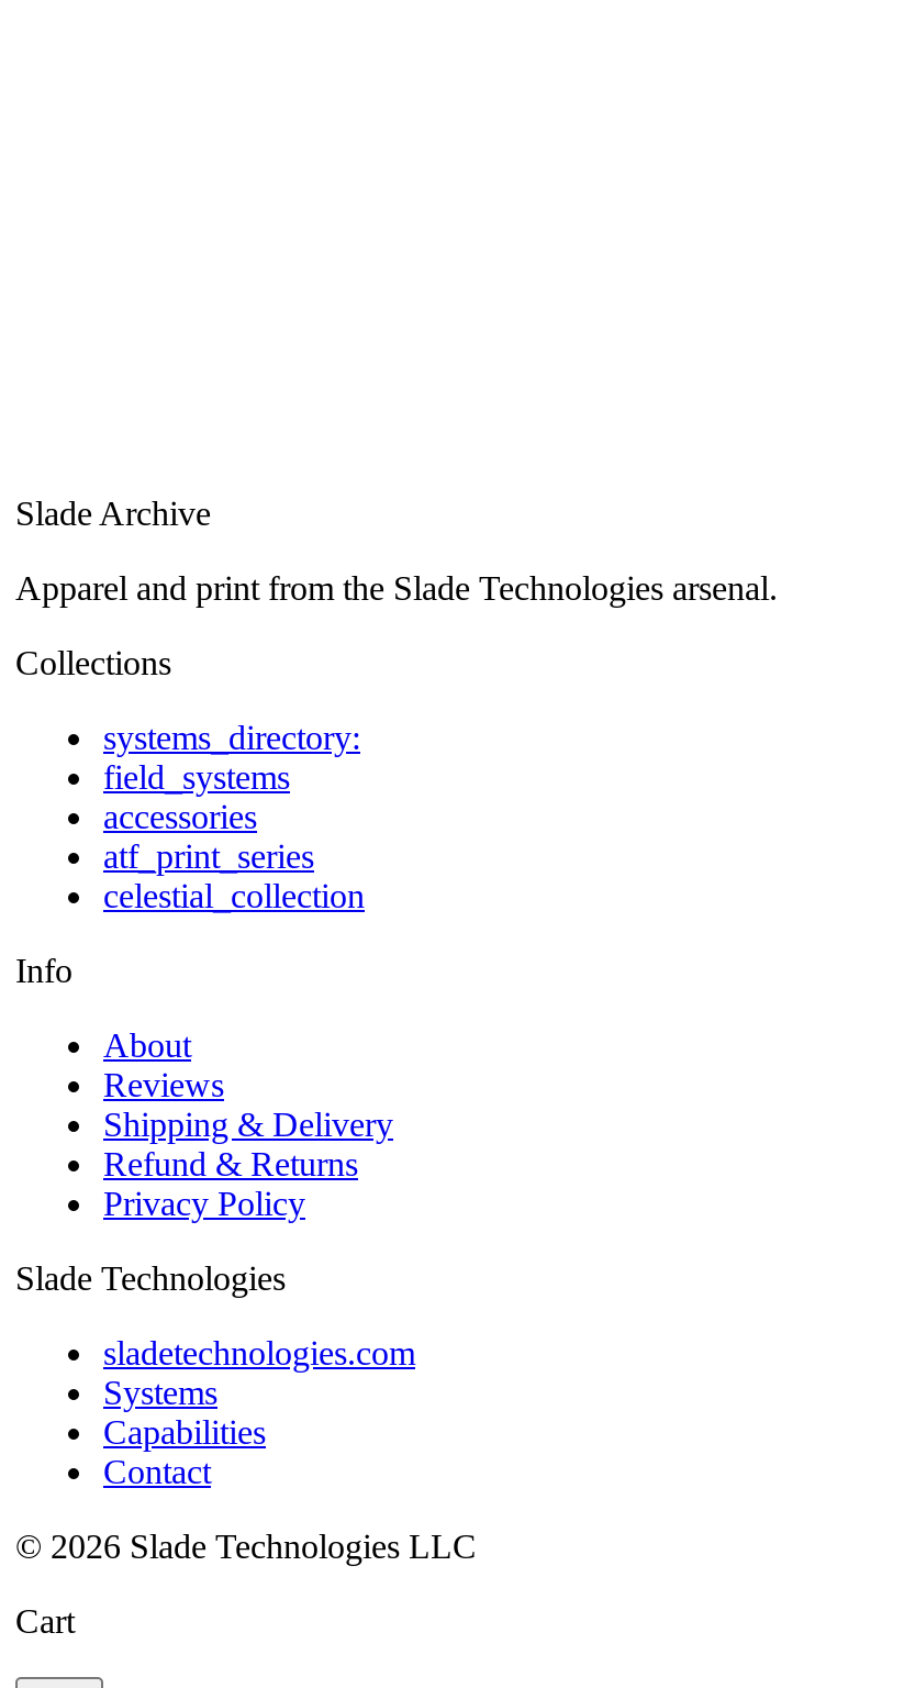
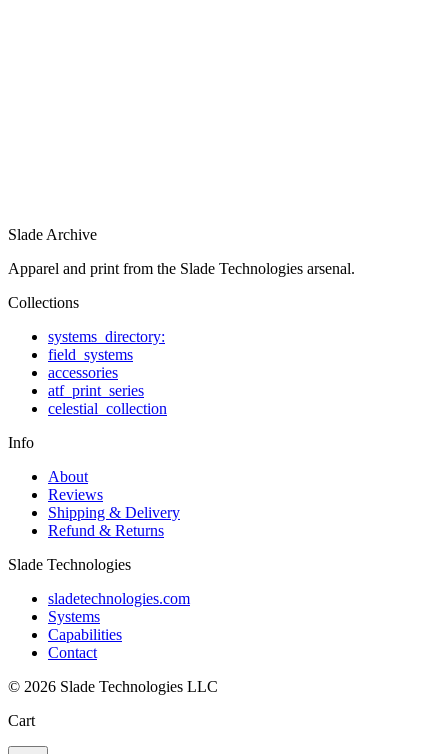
[103,1186,305,1223] Privacy Policy -> none

